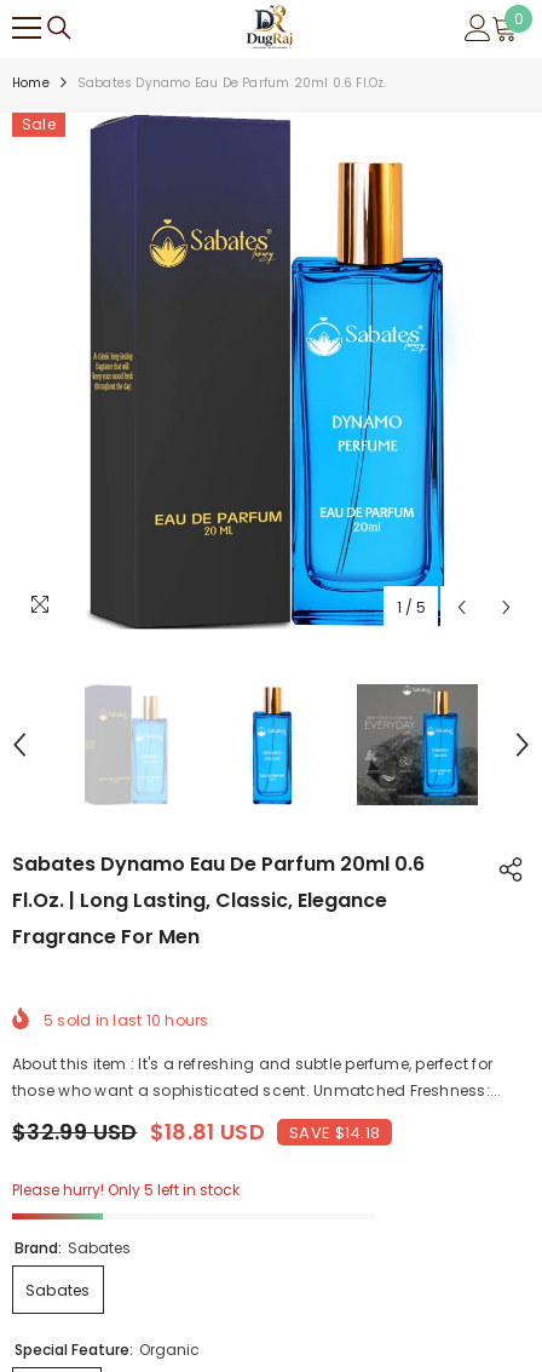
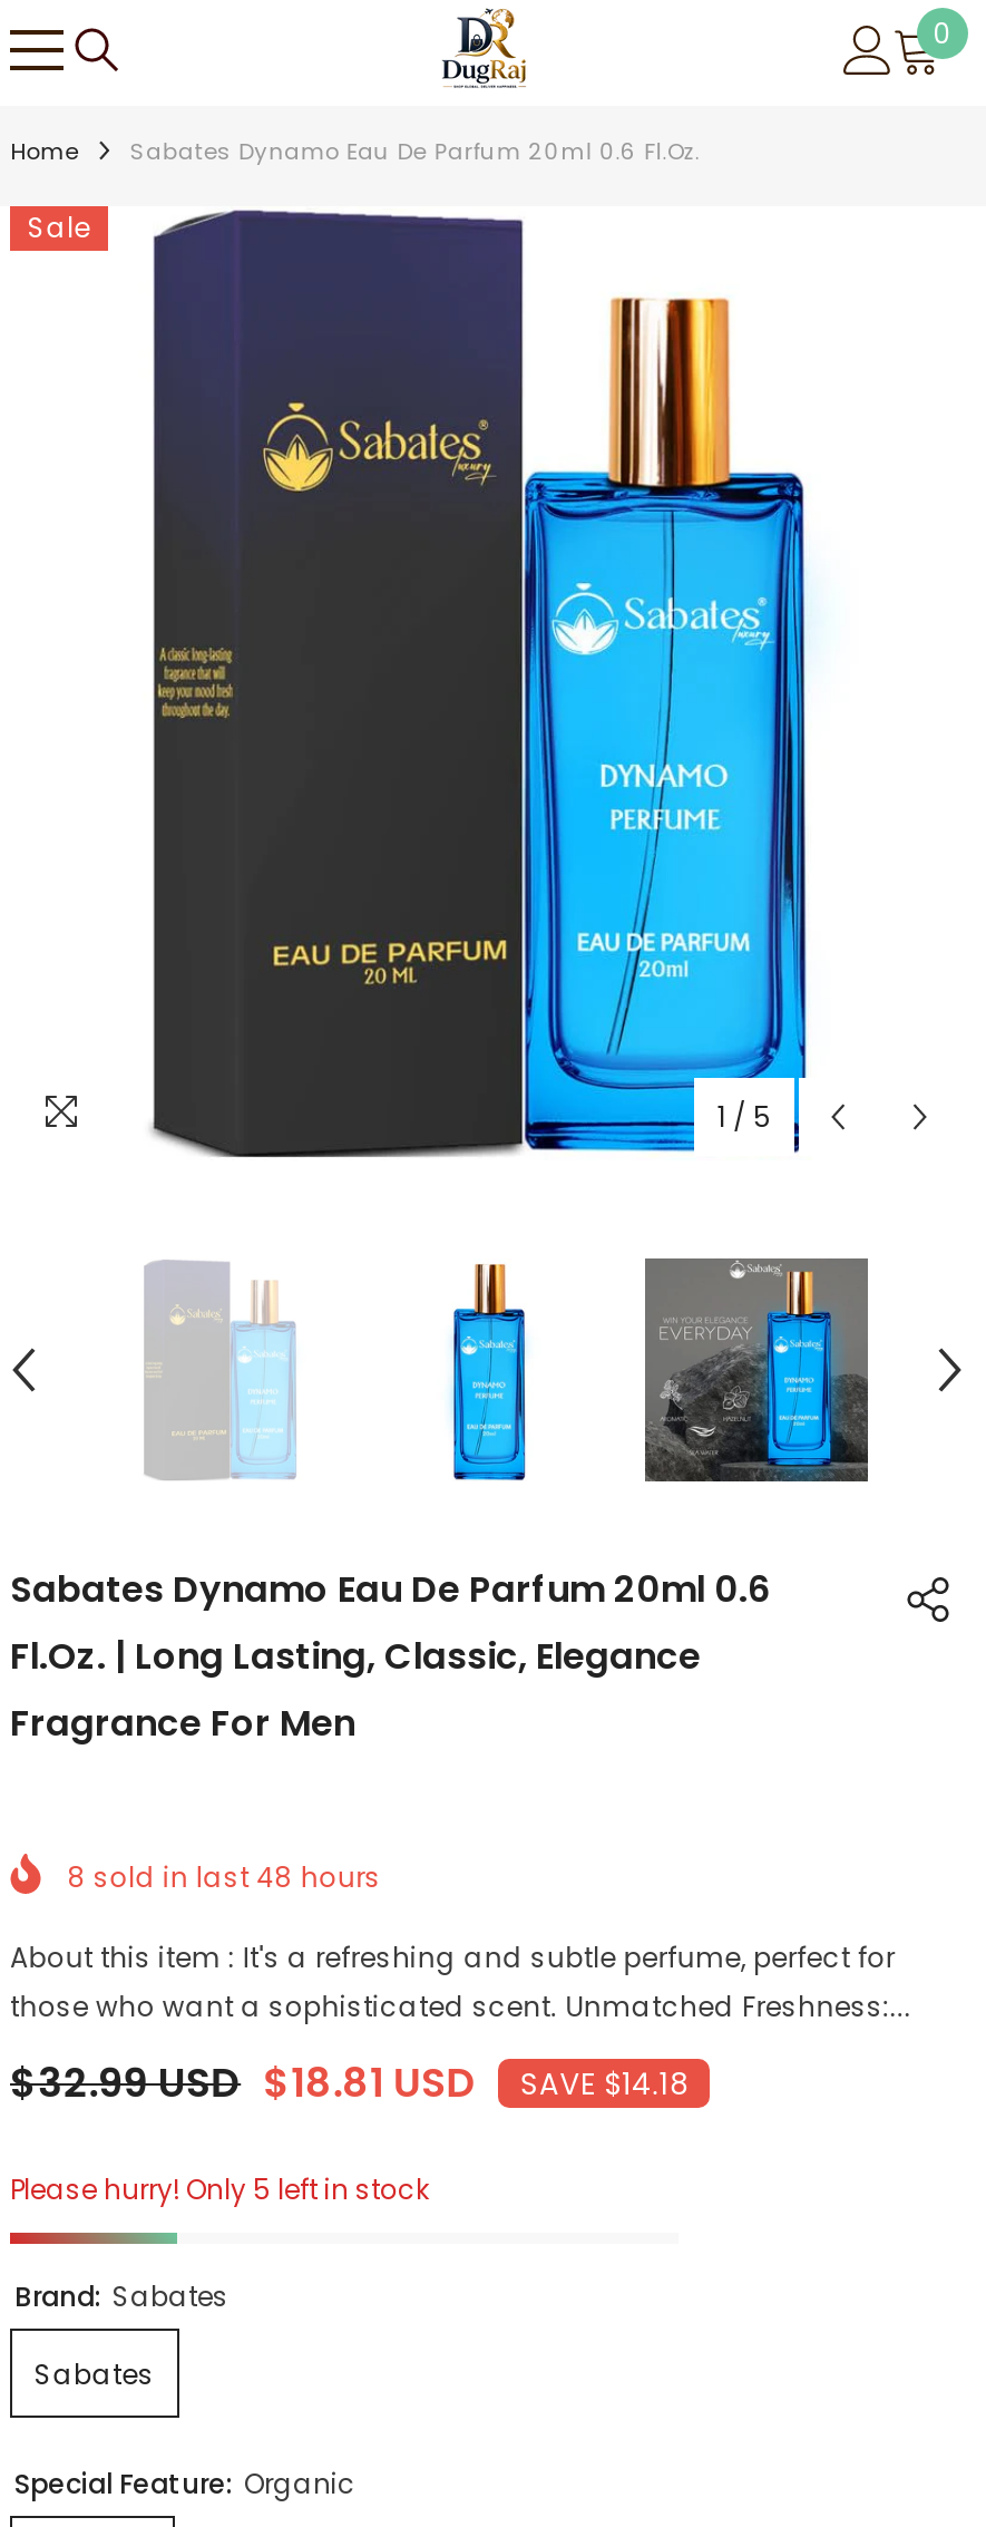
[44,1010,209,1030] 5 sold in last 10 hours -> [68,1858,381,1895] 8 sold in last 48 hours

